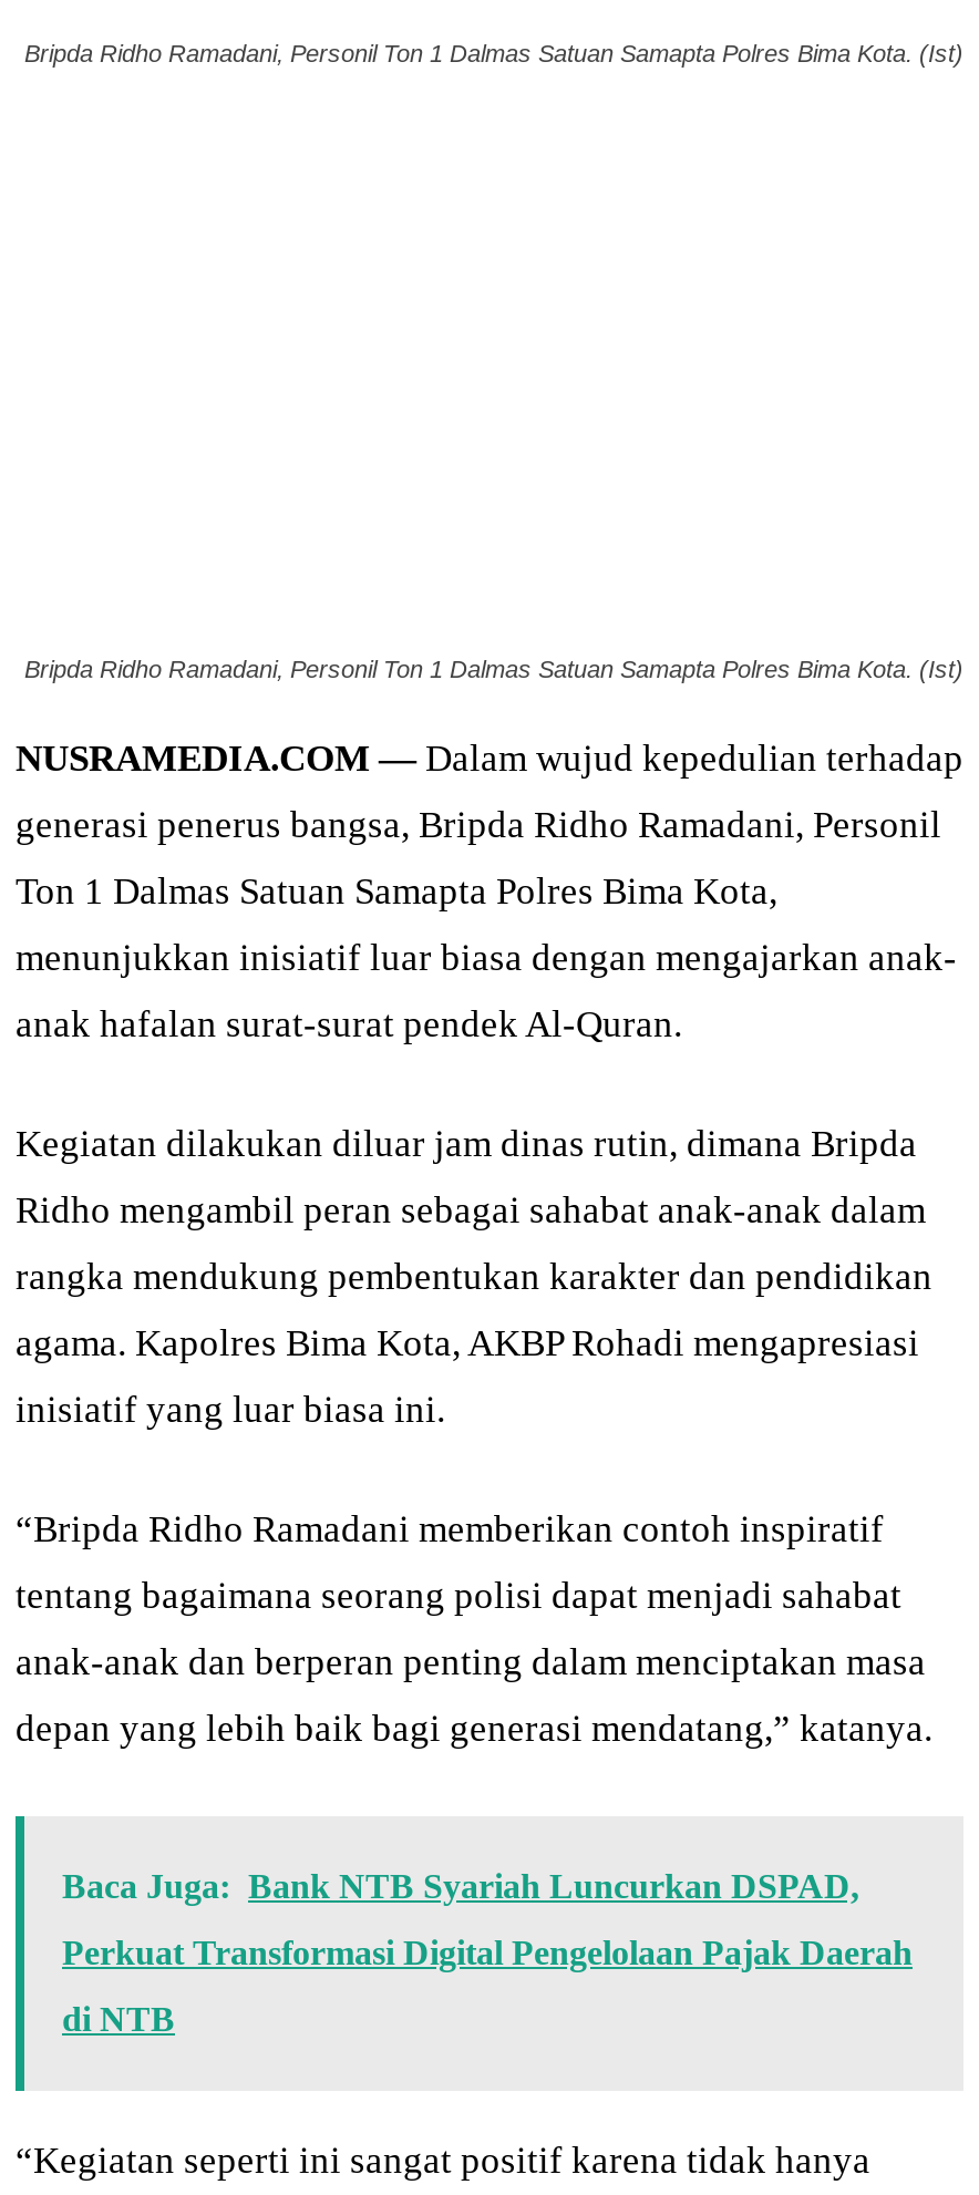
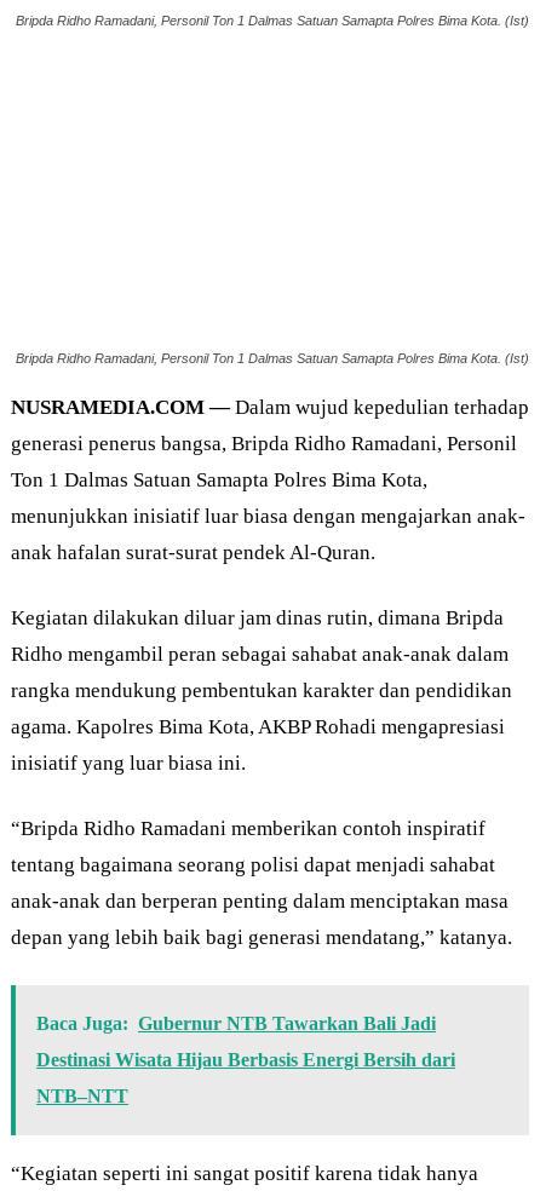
[62,1868,859,1906] Baca Juga: Bank NTB Syariah Luncurkan DSPAD, -> [36,1012,436,1033] Baca Juga: Gubernur NTB Tawarkan Bali Jadi
[62,1935,913,1972] Perkuat Transformasi Digital Pengelolaan Pajak Daerah -> [36,1049,455,1069] Destinasi Wisata Hijau Berbasis Energi Bersih dari
[62,2001,175,2039] di NTB -> [36,1085,128,1106] NTB–NTT

